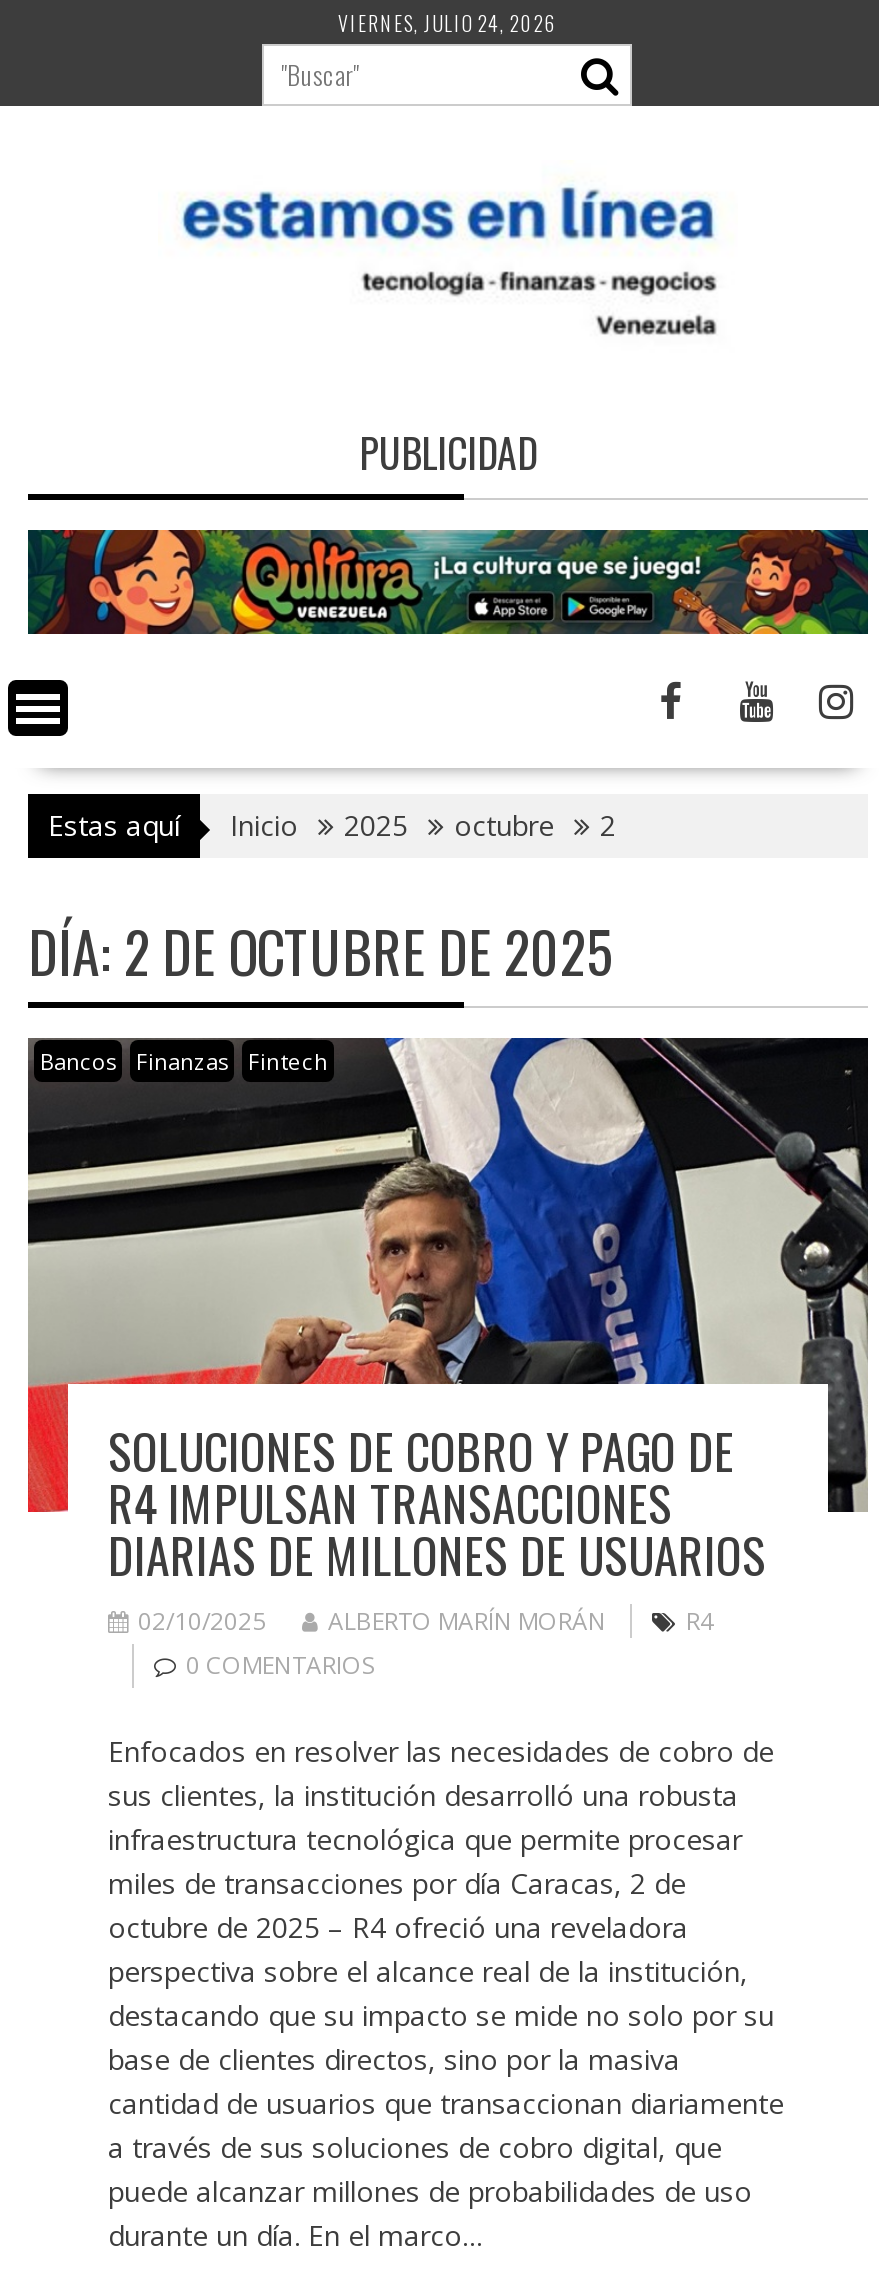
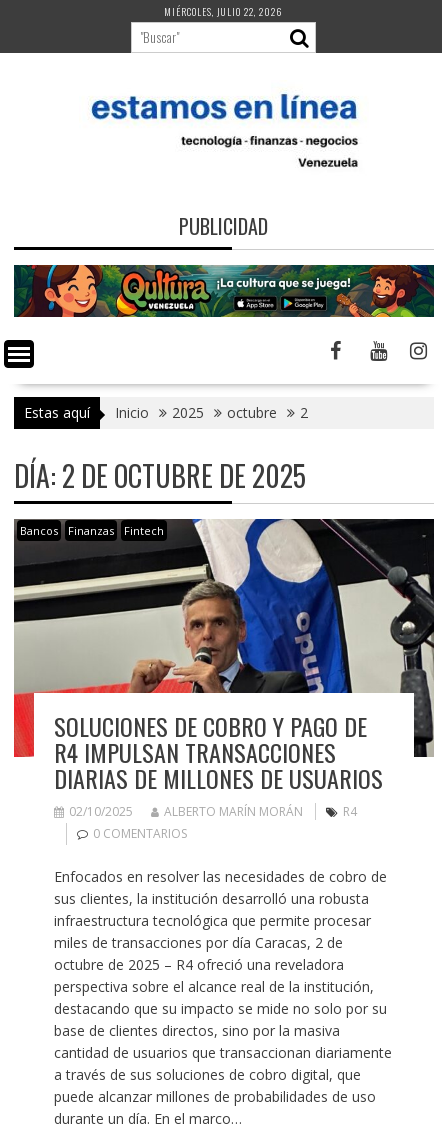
[338,8,558,38] VIERNES, JULIO 24, 2026 -> [164,4,283,19] MIÉRCOLES, JULIO 22, 2026

